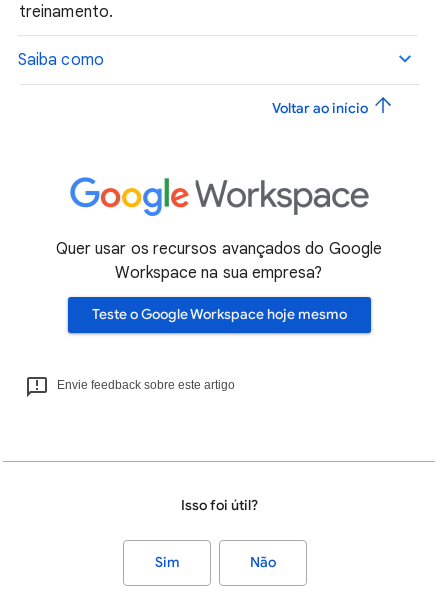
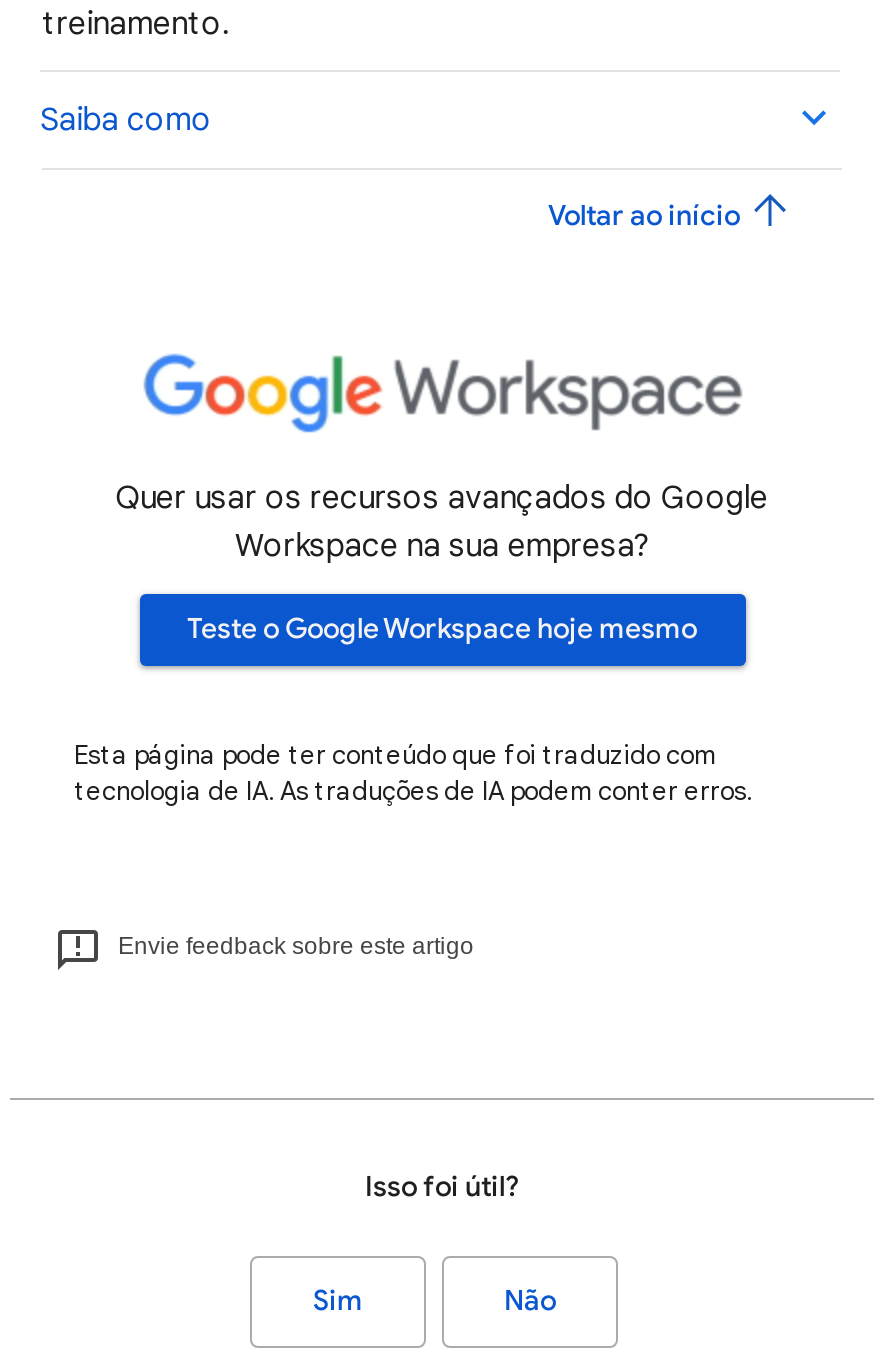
none -> [74,738,752,808] Esta página pode ter conteúdo que foi traduzido com | tecnologia de IA. As traduções de IA podem conter erros.

